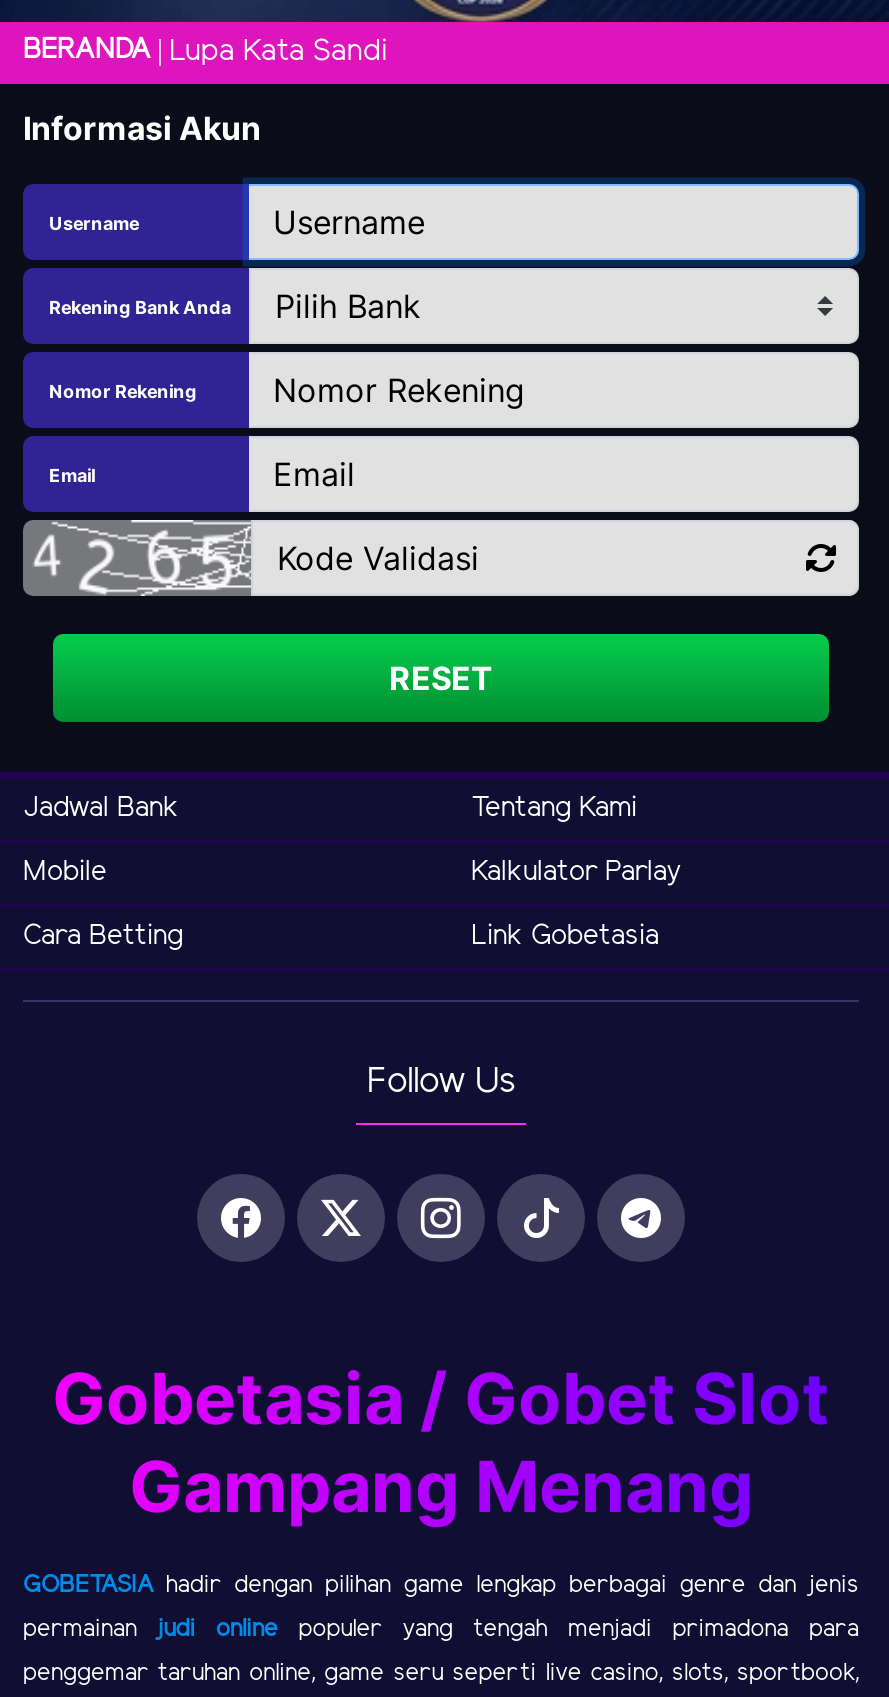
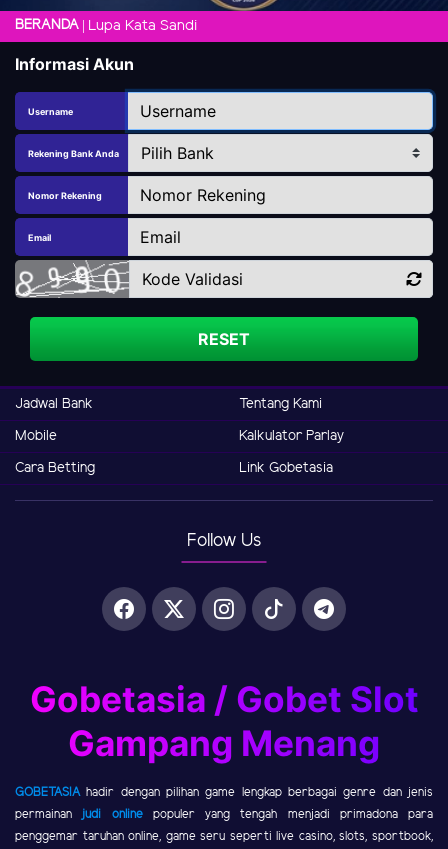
[23,522,249,596] [image] -> [16,260,129,298] [image]

